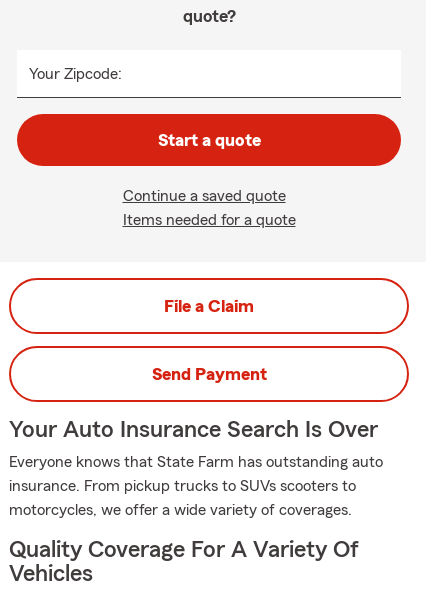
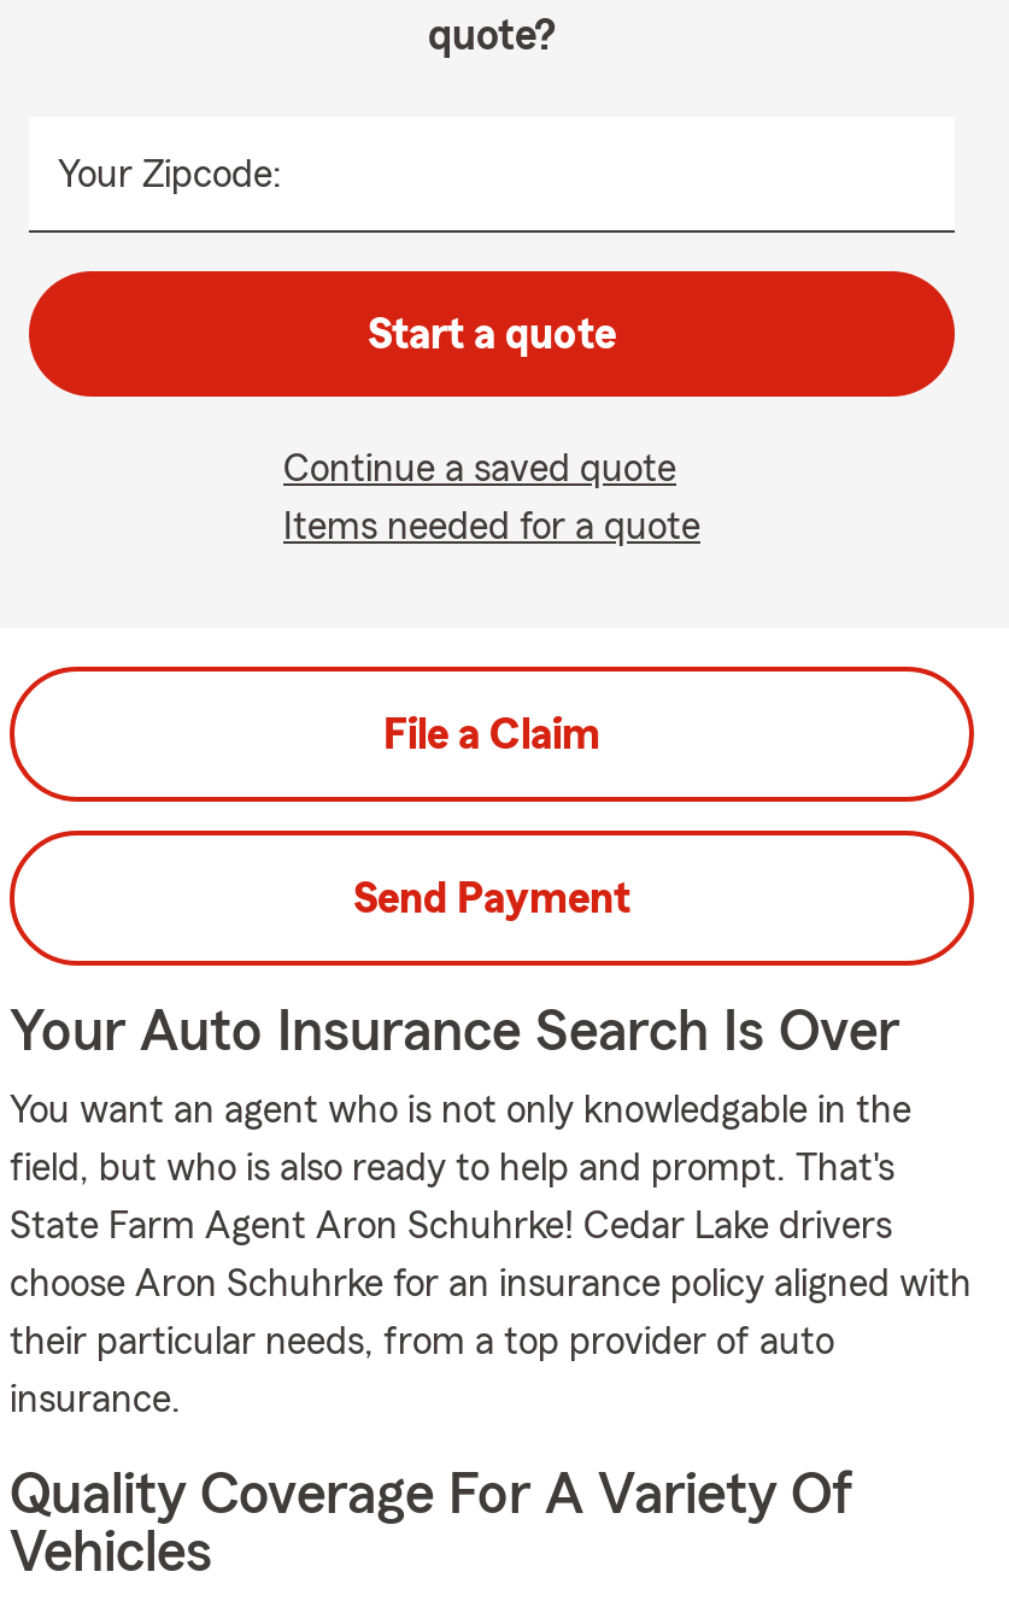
[9,454,383,518] Everyone knows that State Farm has outstanding auto | insurance. From pickup trucks to SUVs scooters to | motorcycles, we offer a wide variety of coverages. -> [10,1091,972,1419] You want an agent who is not only knowledgable in the | field, but who is also ready to help and prompt. That's | State Farm Agent Aron Schuhrke! Cedar Lake drivers | choose Aron Schuhrke for an insurance policy aligned with | their particular needs, from a top provider of auto | insurance.

